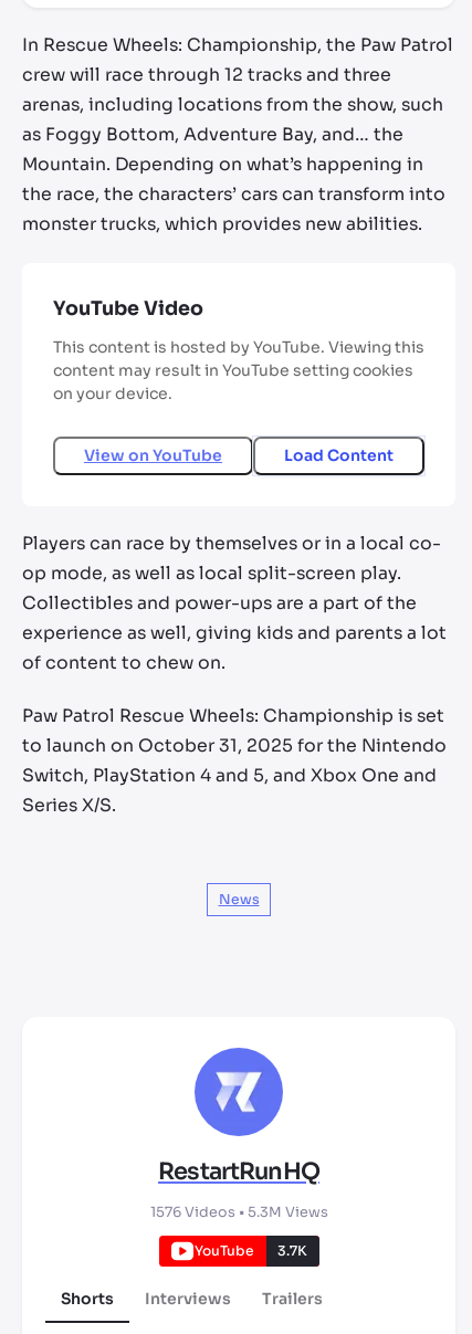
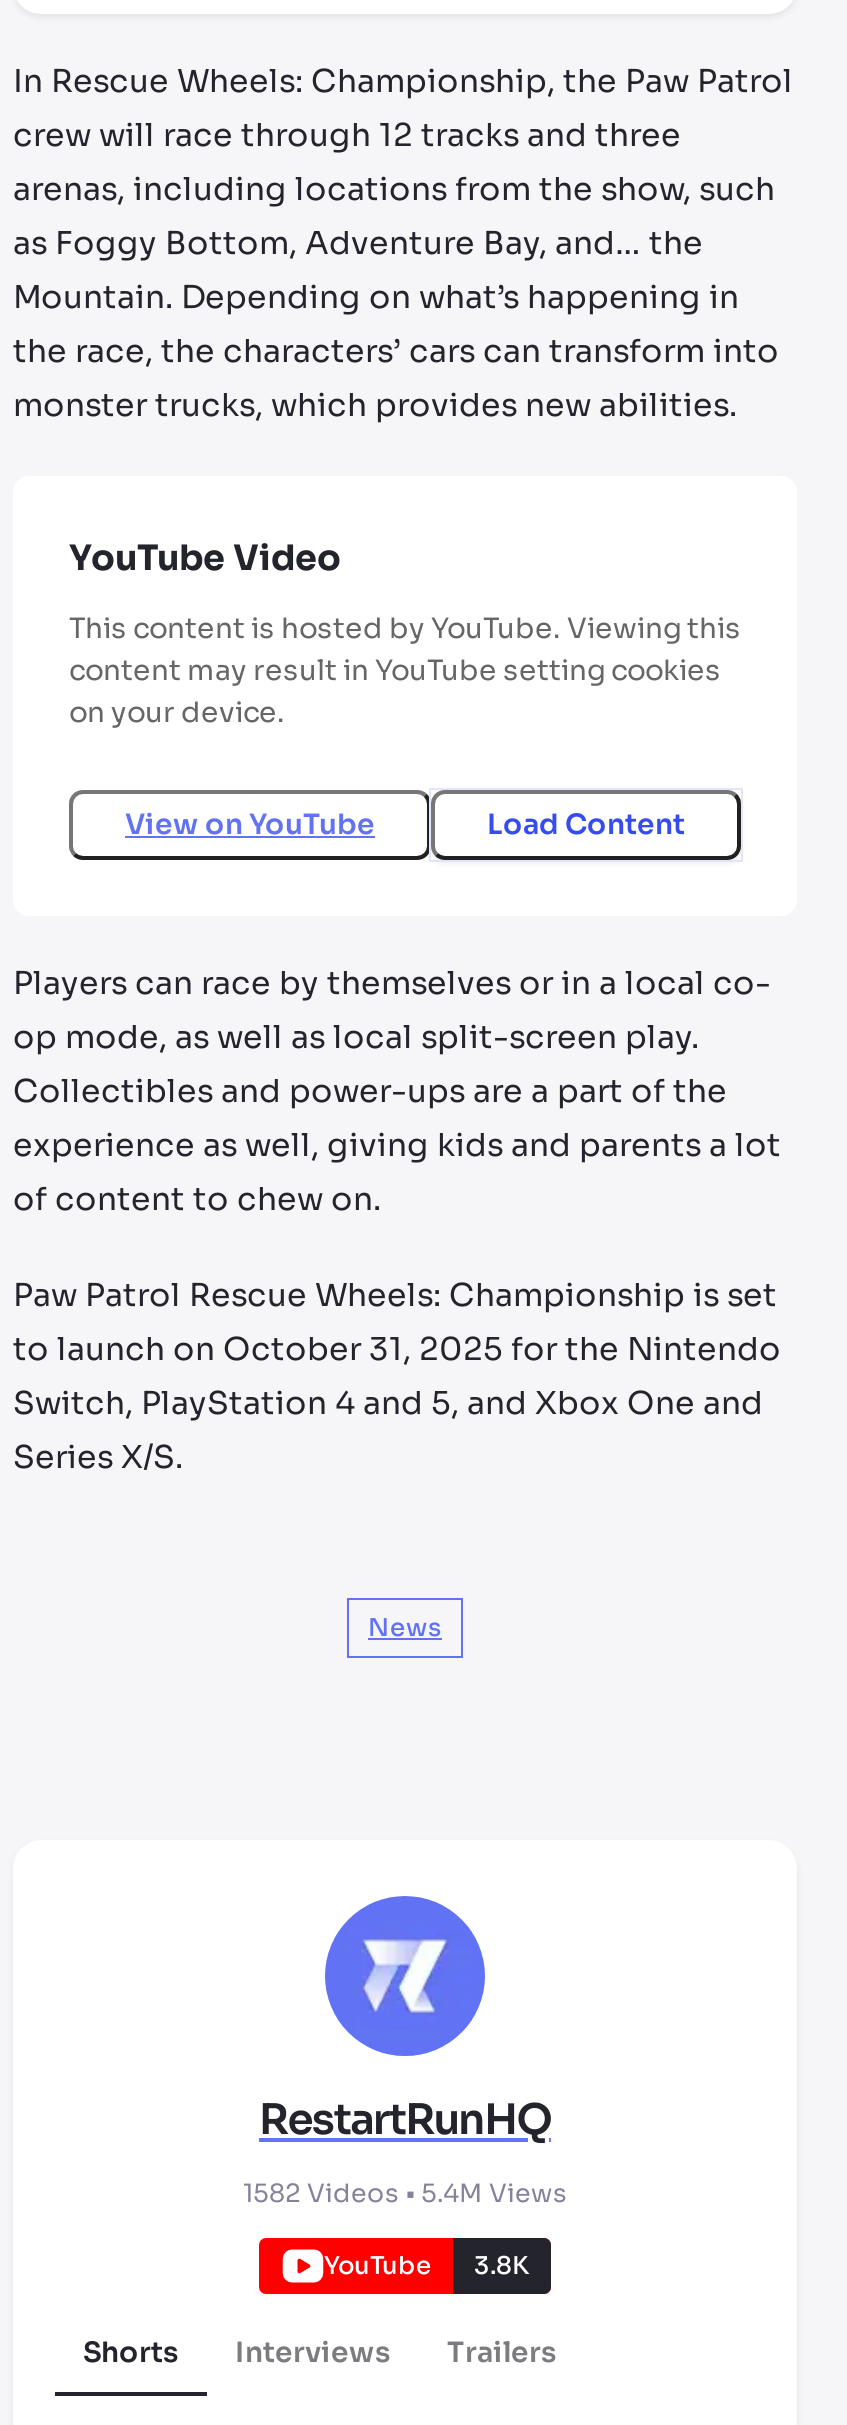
[150,1203,328,1221] 1576 Videos • 5.3M Views -> [243,2178,567,2210] 1582 Videos • 5.4M Views
[195,1243,307,1261] YouTube 3.7K -> [324,2249,530,2281] YouTube 3.8K

